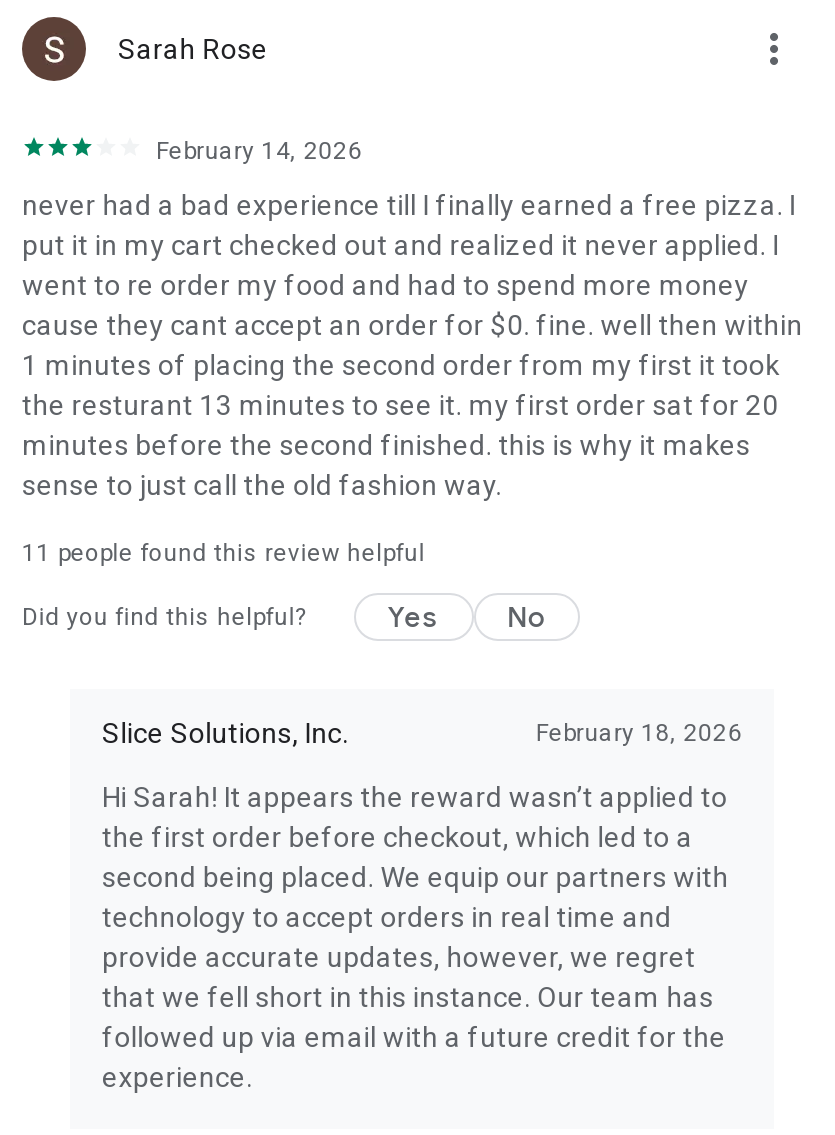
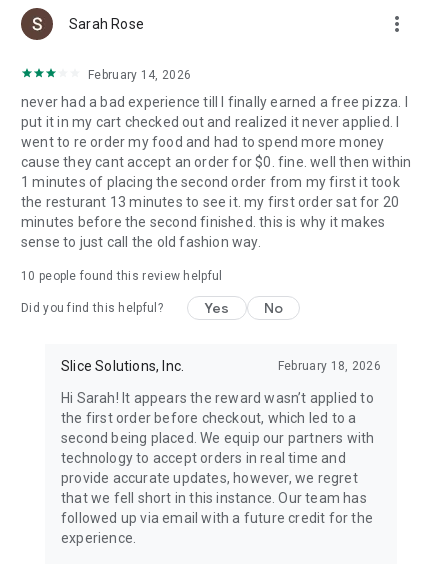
[22,539,425,567] 11 people found this review helpful -> [21,269,222,283] 10 people found this review helpful

